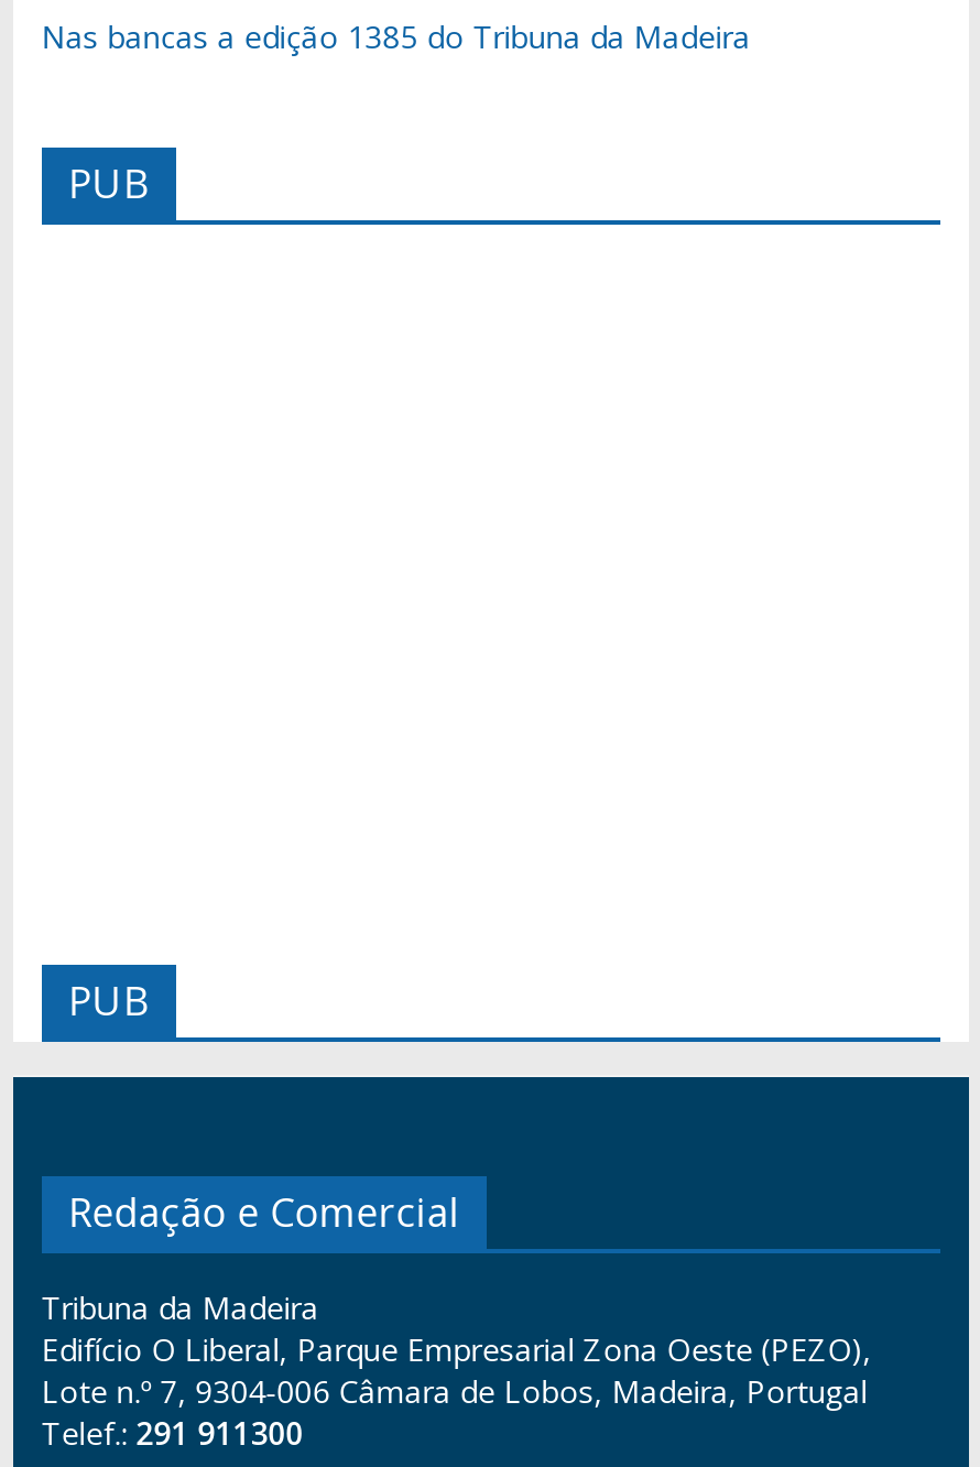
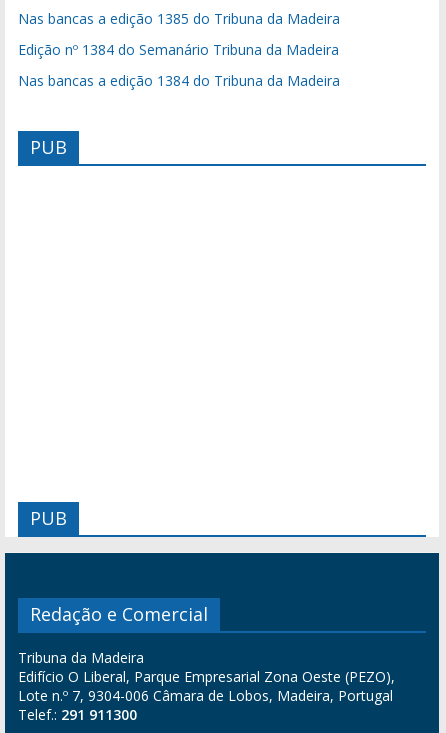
none -> [18,40,340,90] Edição nº 1384 do Semanário Tribuna da Madeira | Nas bancas a edição 1384 do Tribuna da Madeira

